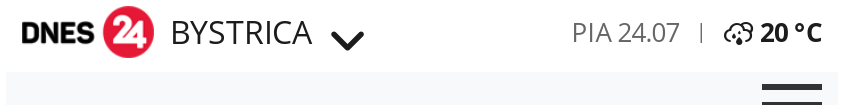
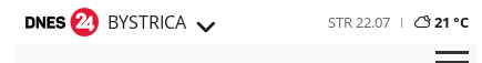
[572,13,822,49] PIA 24.07 | 20 °C -> [328,12,469,32] STR 22.07 | 21 °C

